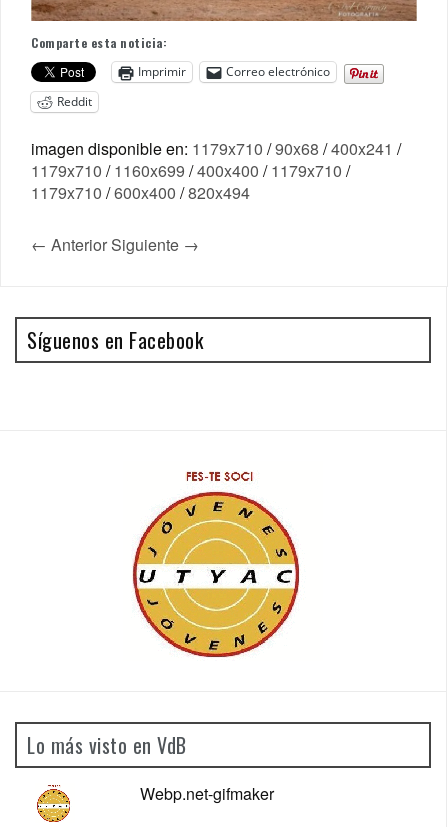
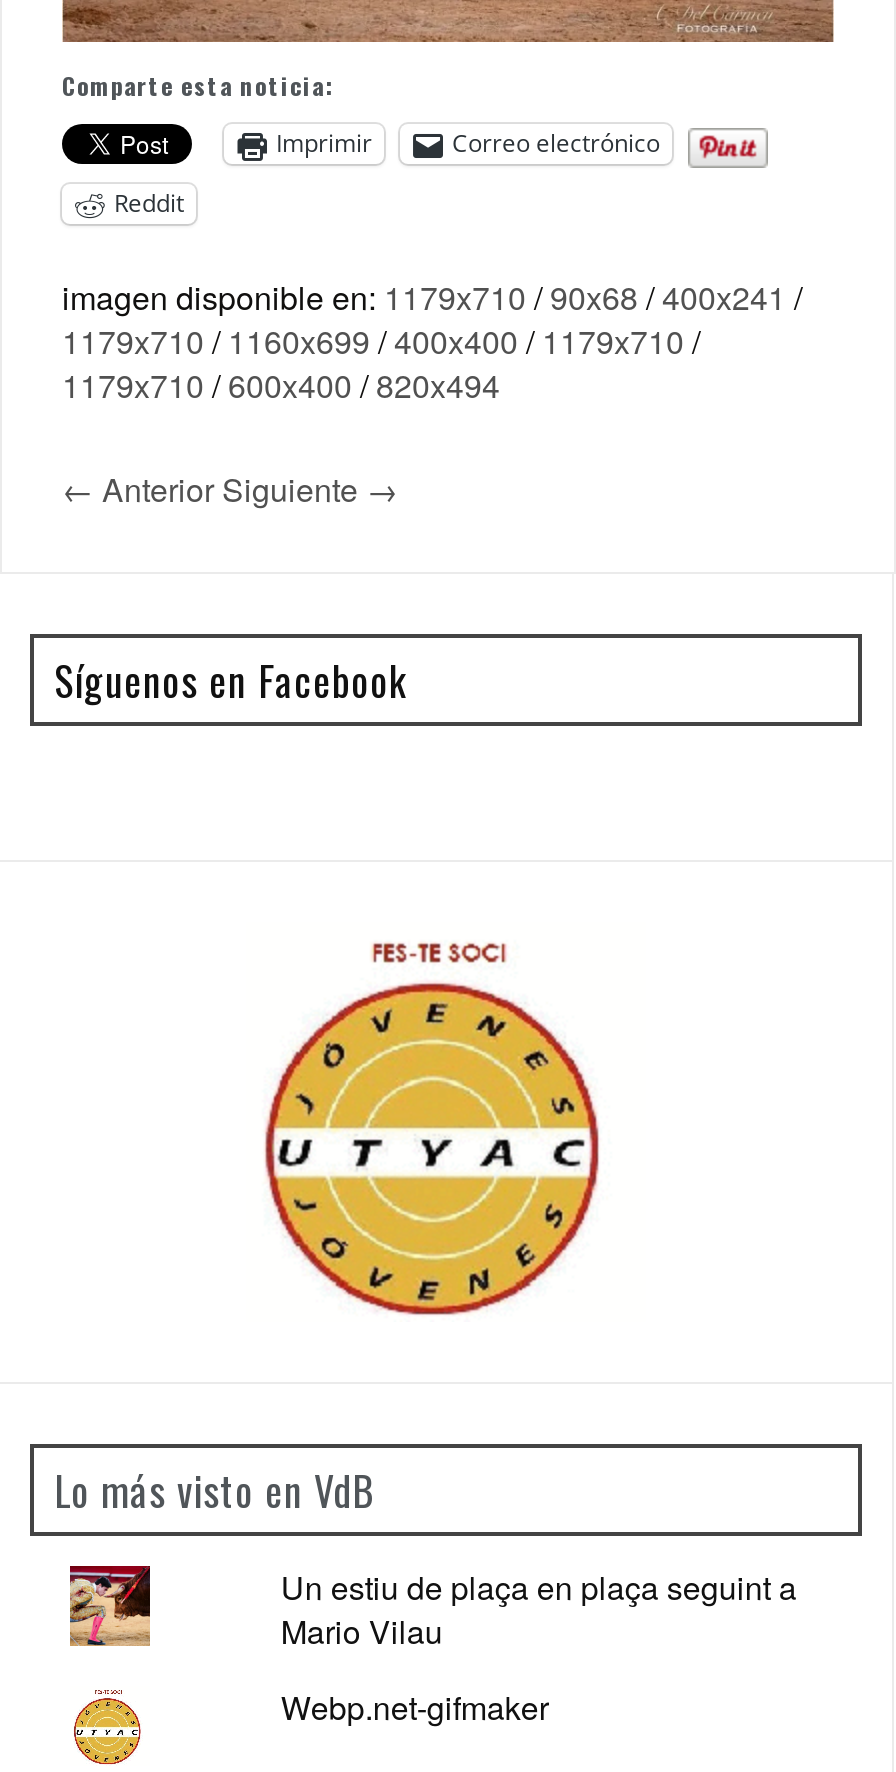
none -> [68,1564,152,1648] [image]
none -> [281,1563,797,1653] Un estiu de plaça en plaça seguint a | Mario Vilau

